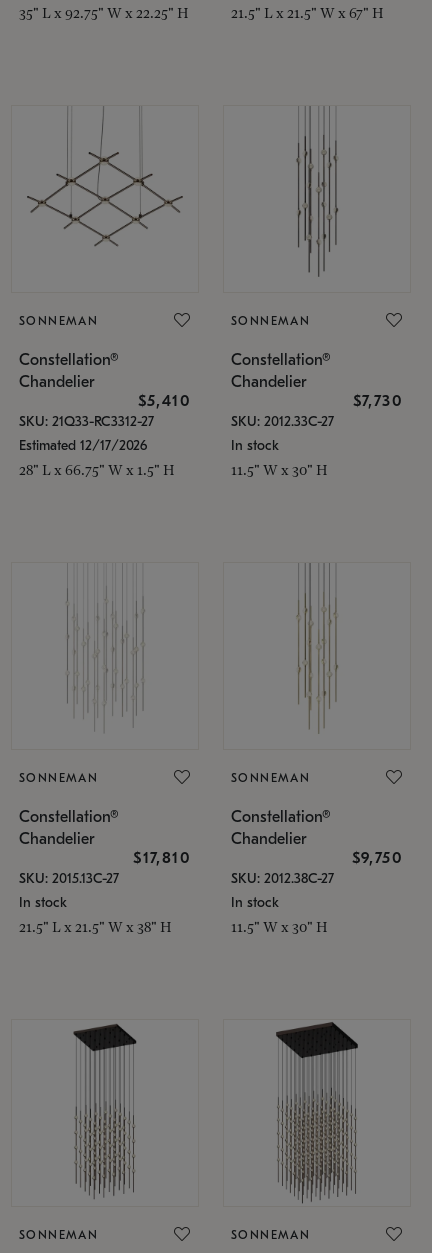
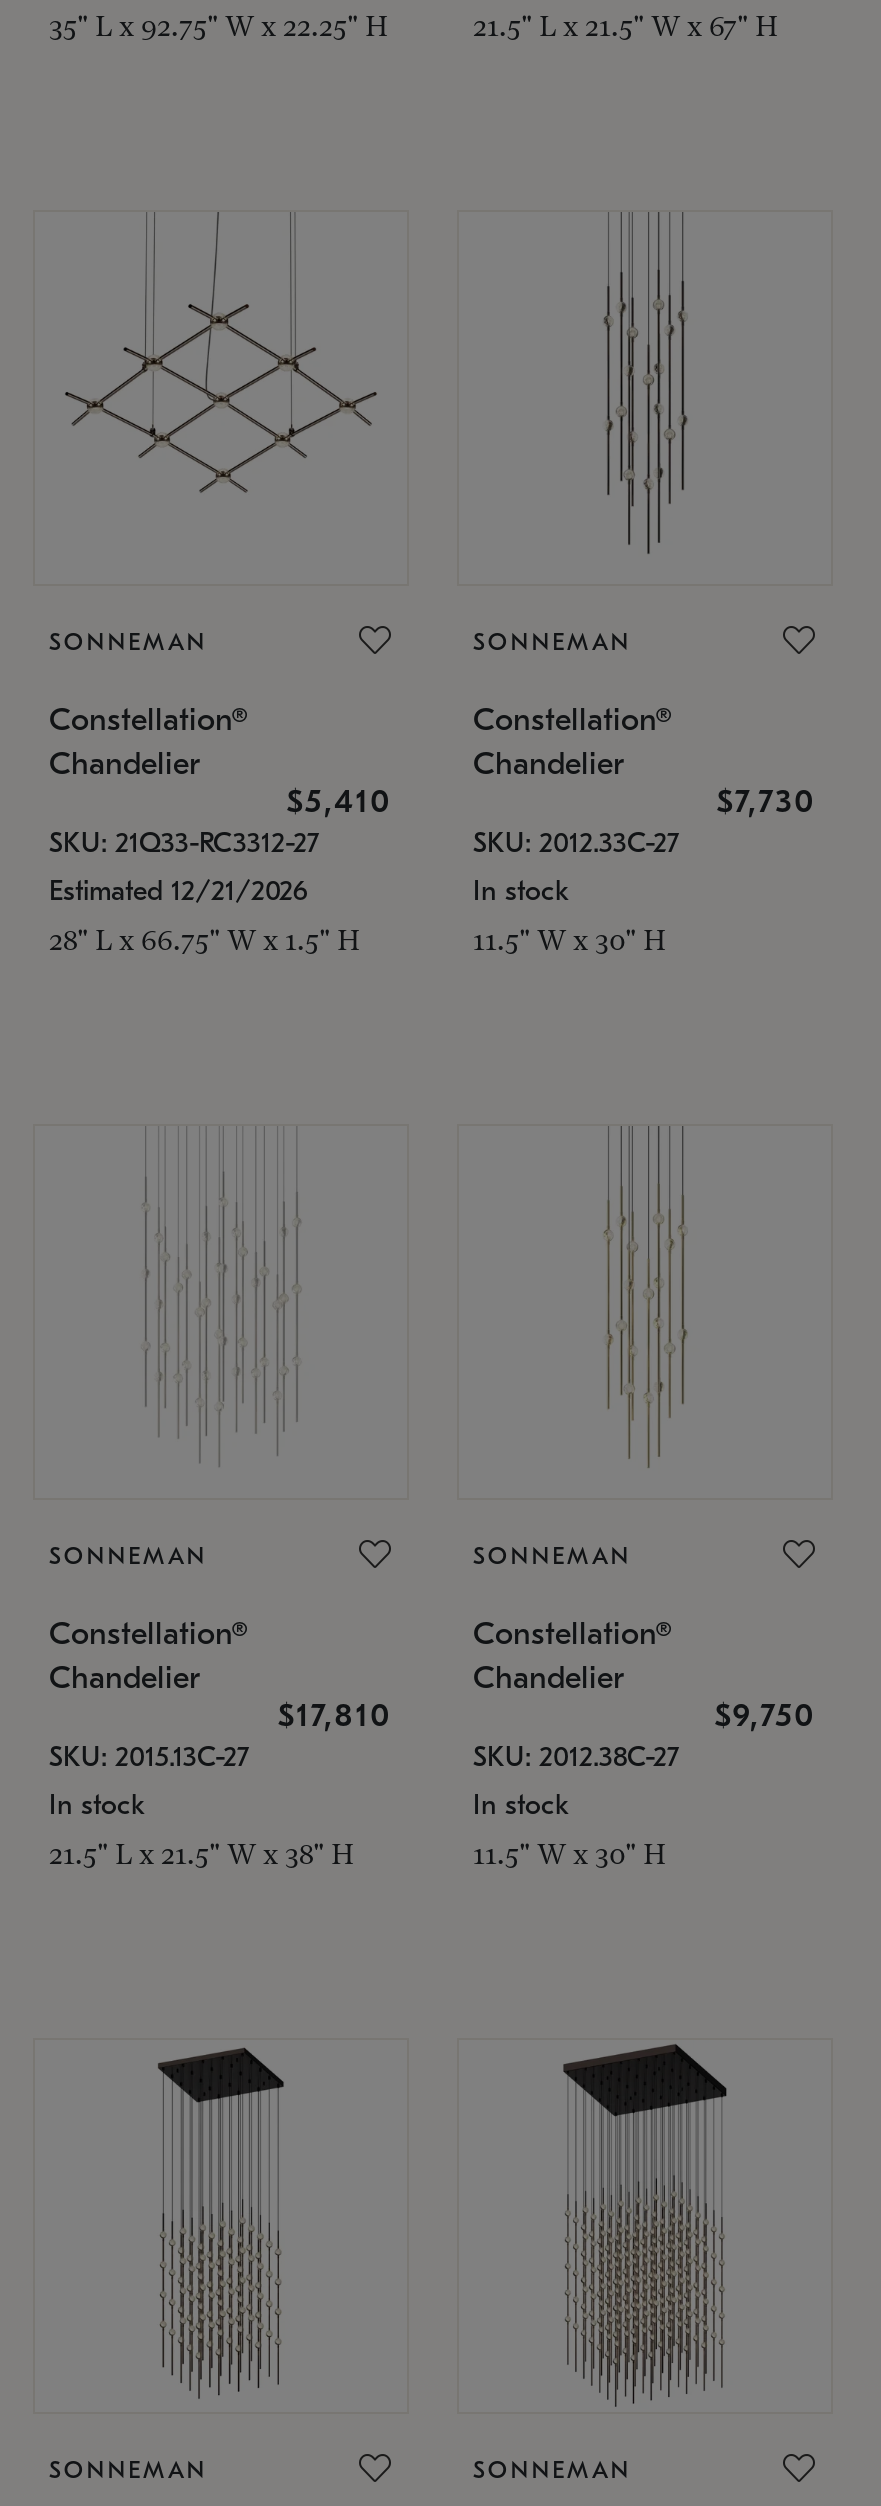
[19,437,147,454] Estimated 12/17/2026 -> [49,873,307,907] Estimated 12/21/2026

